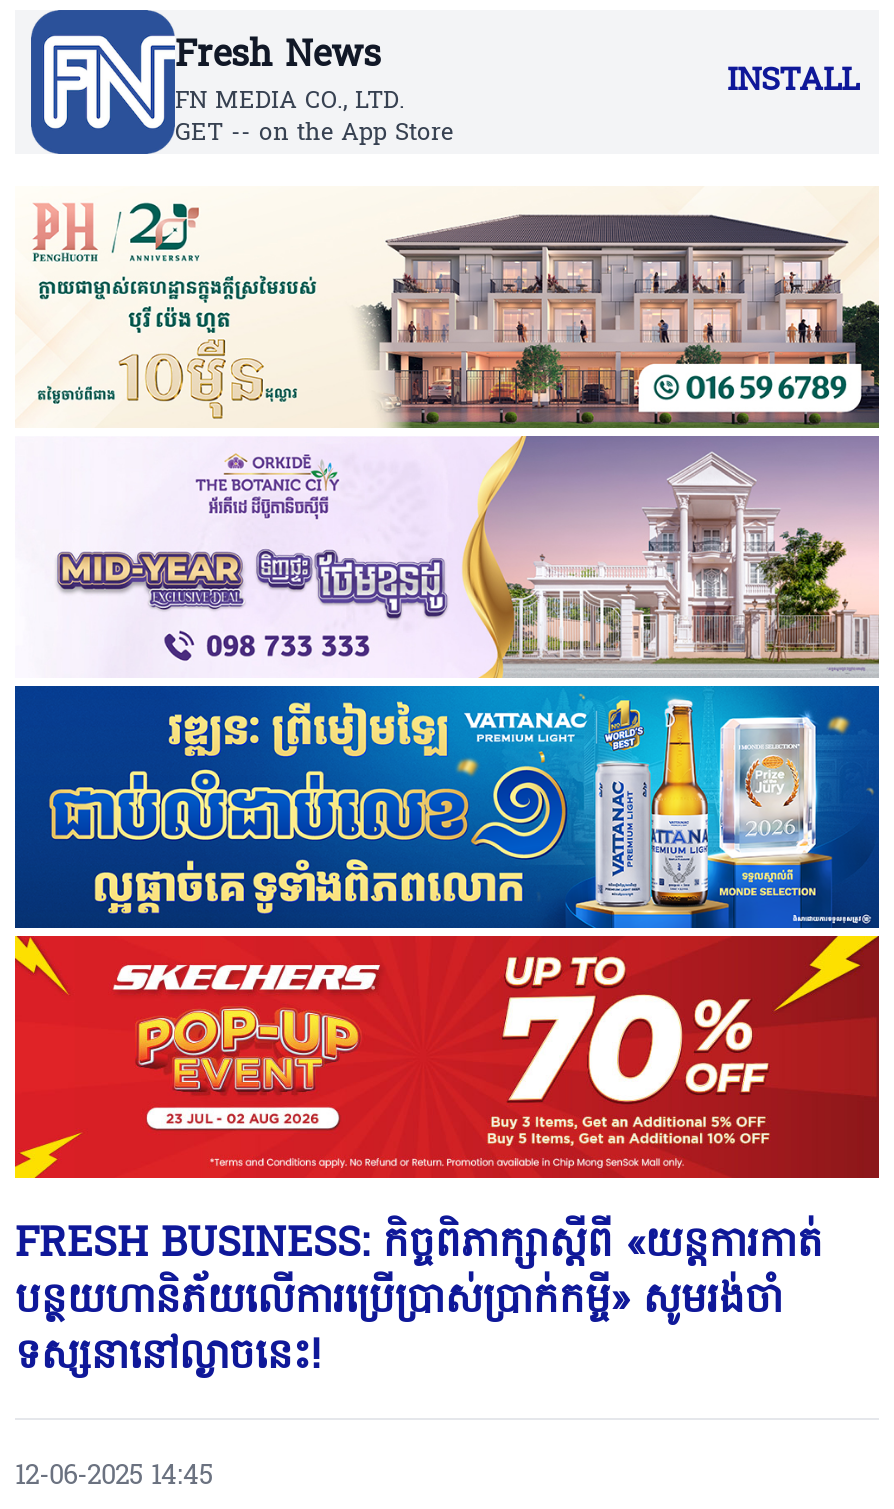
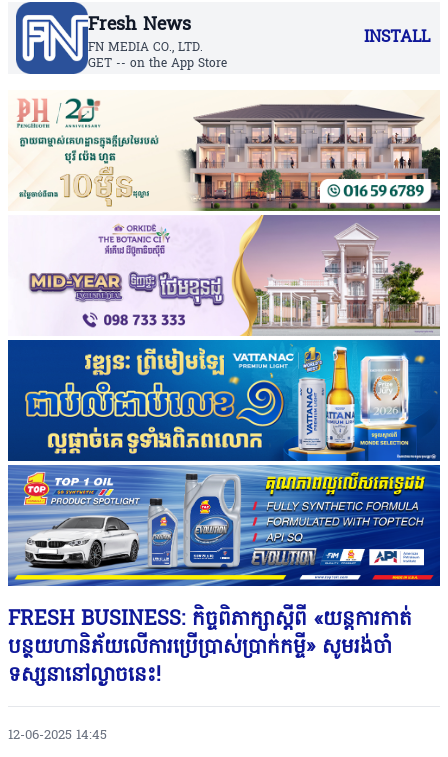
[13,934,881,1180] [image] -> [7,464,441,587] [image]

